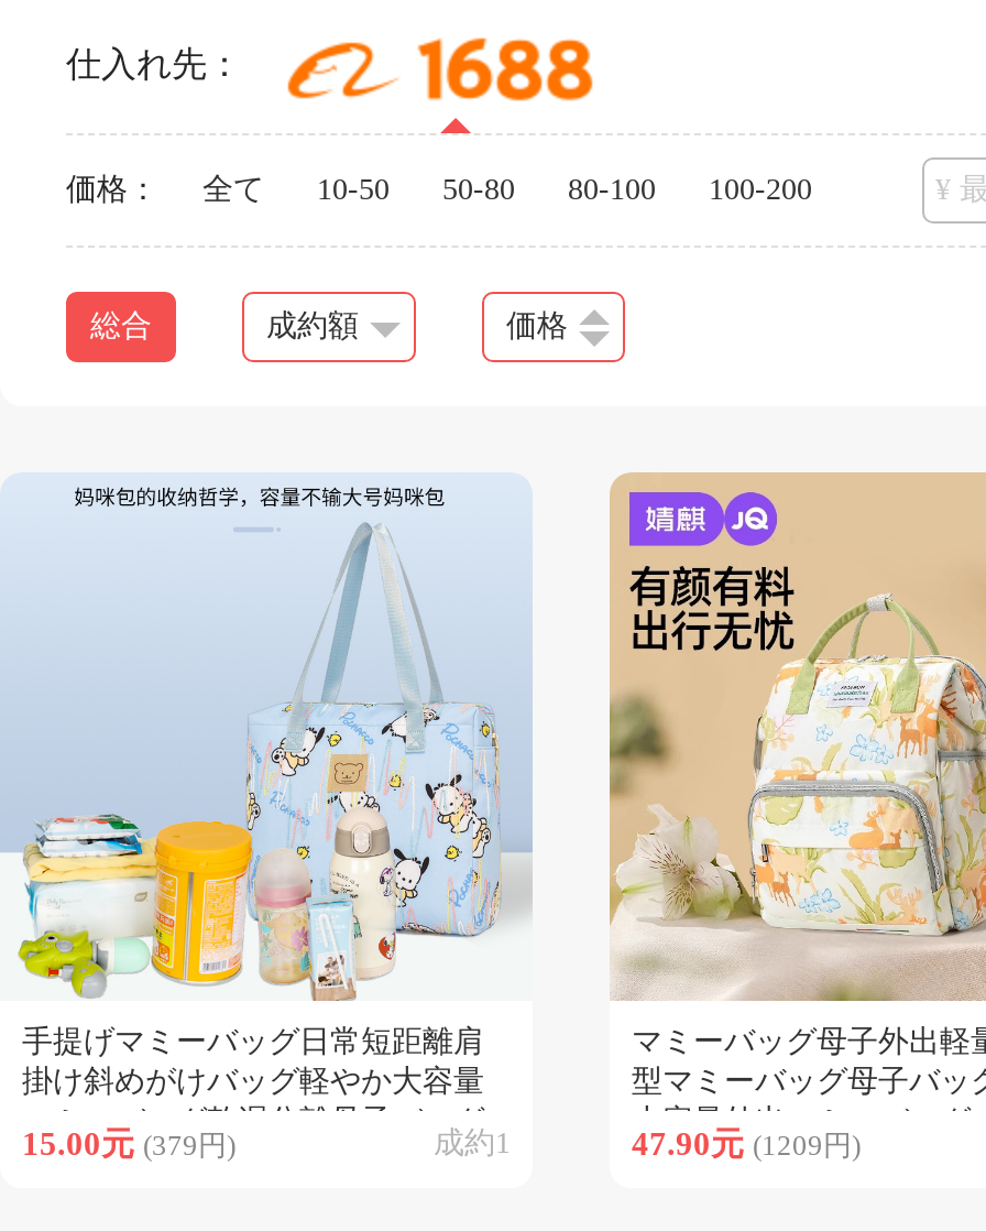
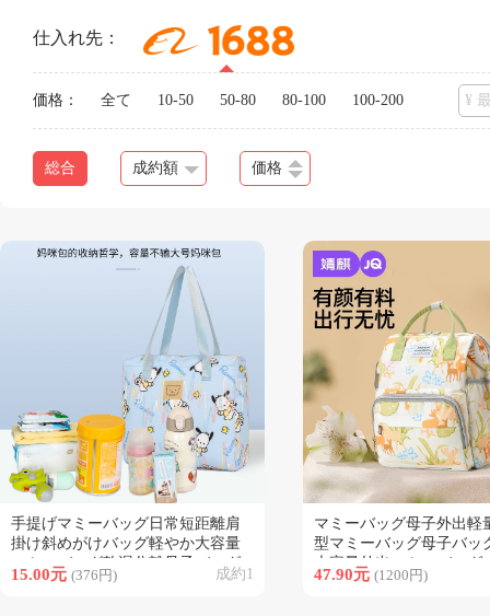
[22,1126,235,1162] 15.00元 (379円) -> [11,566,117,583] 15.00元 (376円)
[632,1126,861,1162] 47.90元 (1209円) -> [314,566,428,583] 47.90元 (1200円)

